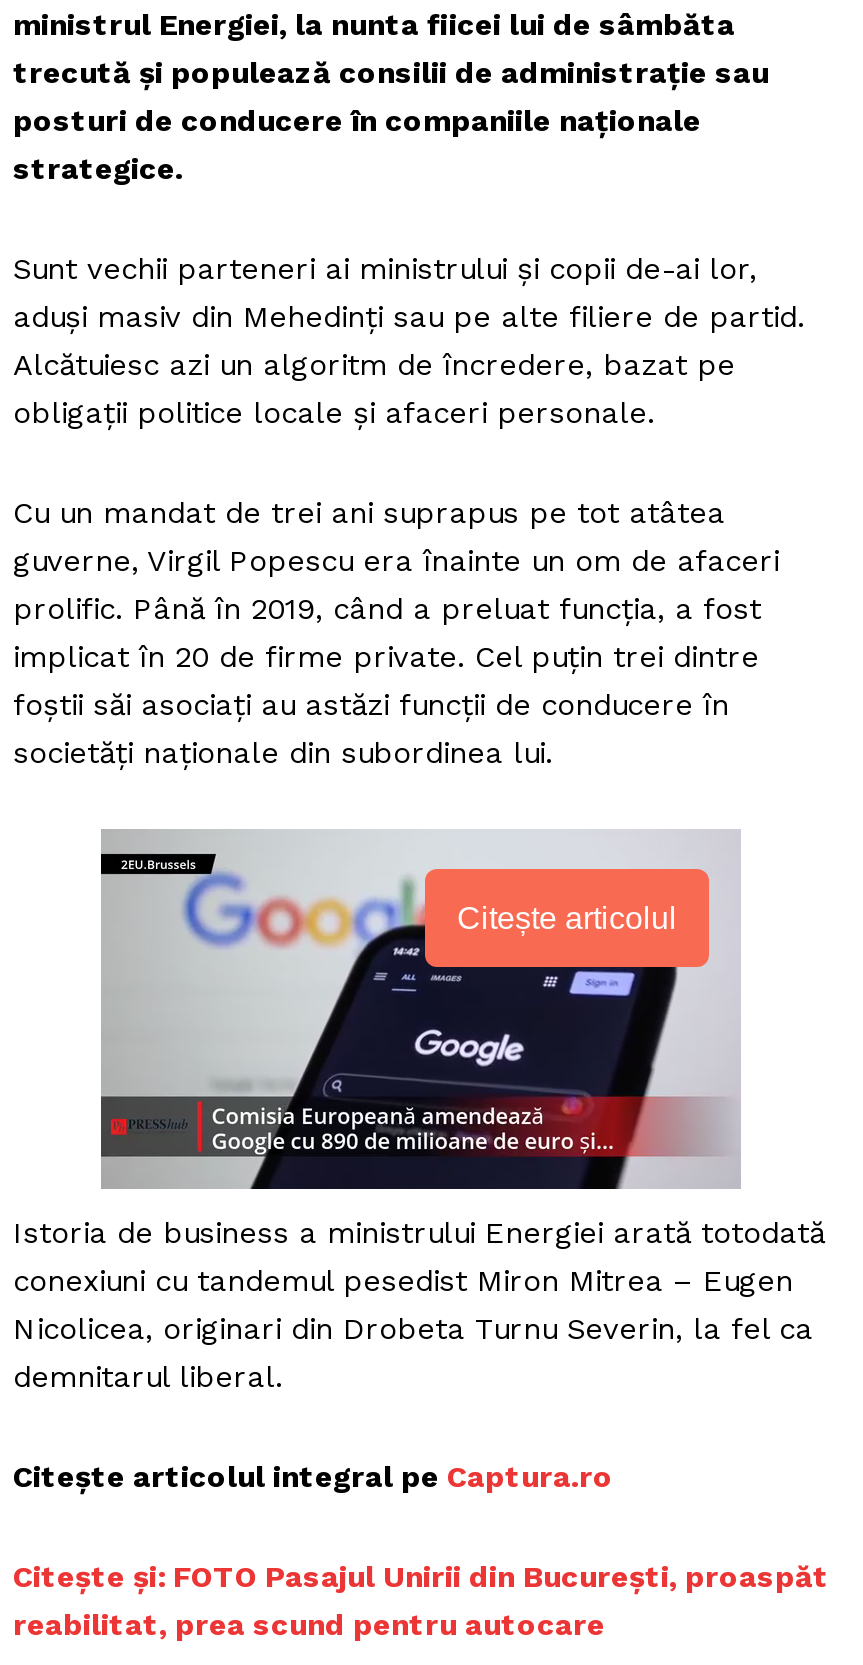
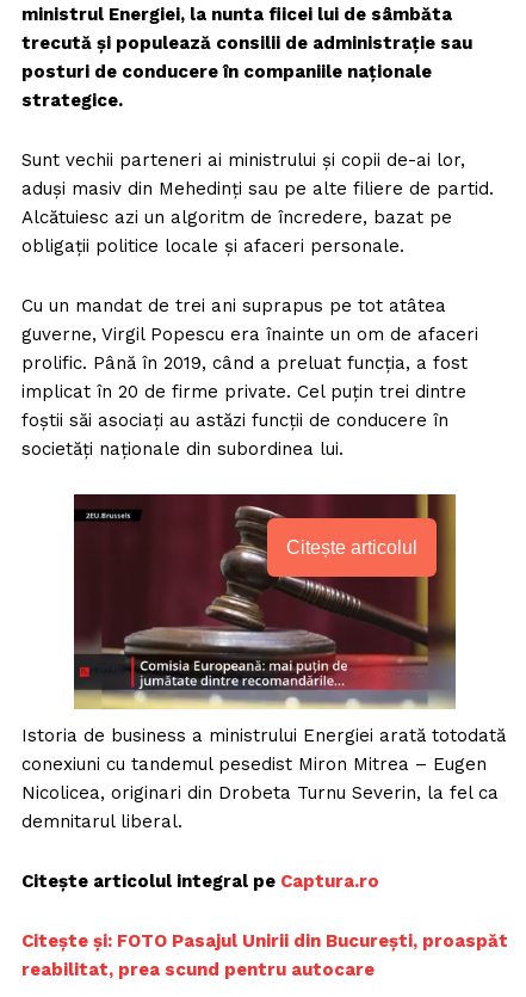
[101,828,741,1192] [image] -> [74,493,457,710] [image]

